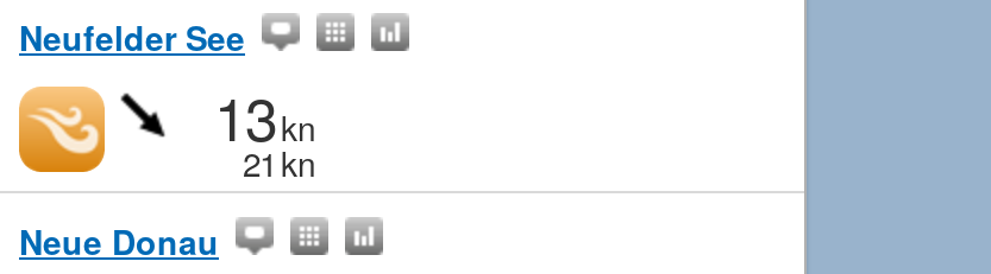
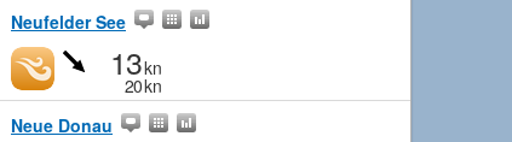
[243,139,316,186] 21 kn -> [125,73,162,97] 20 kn

